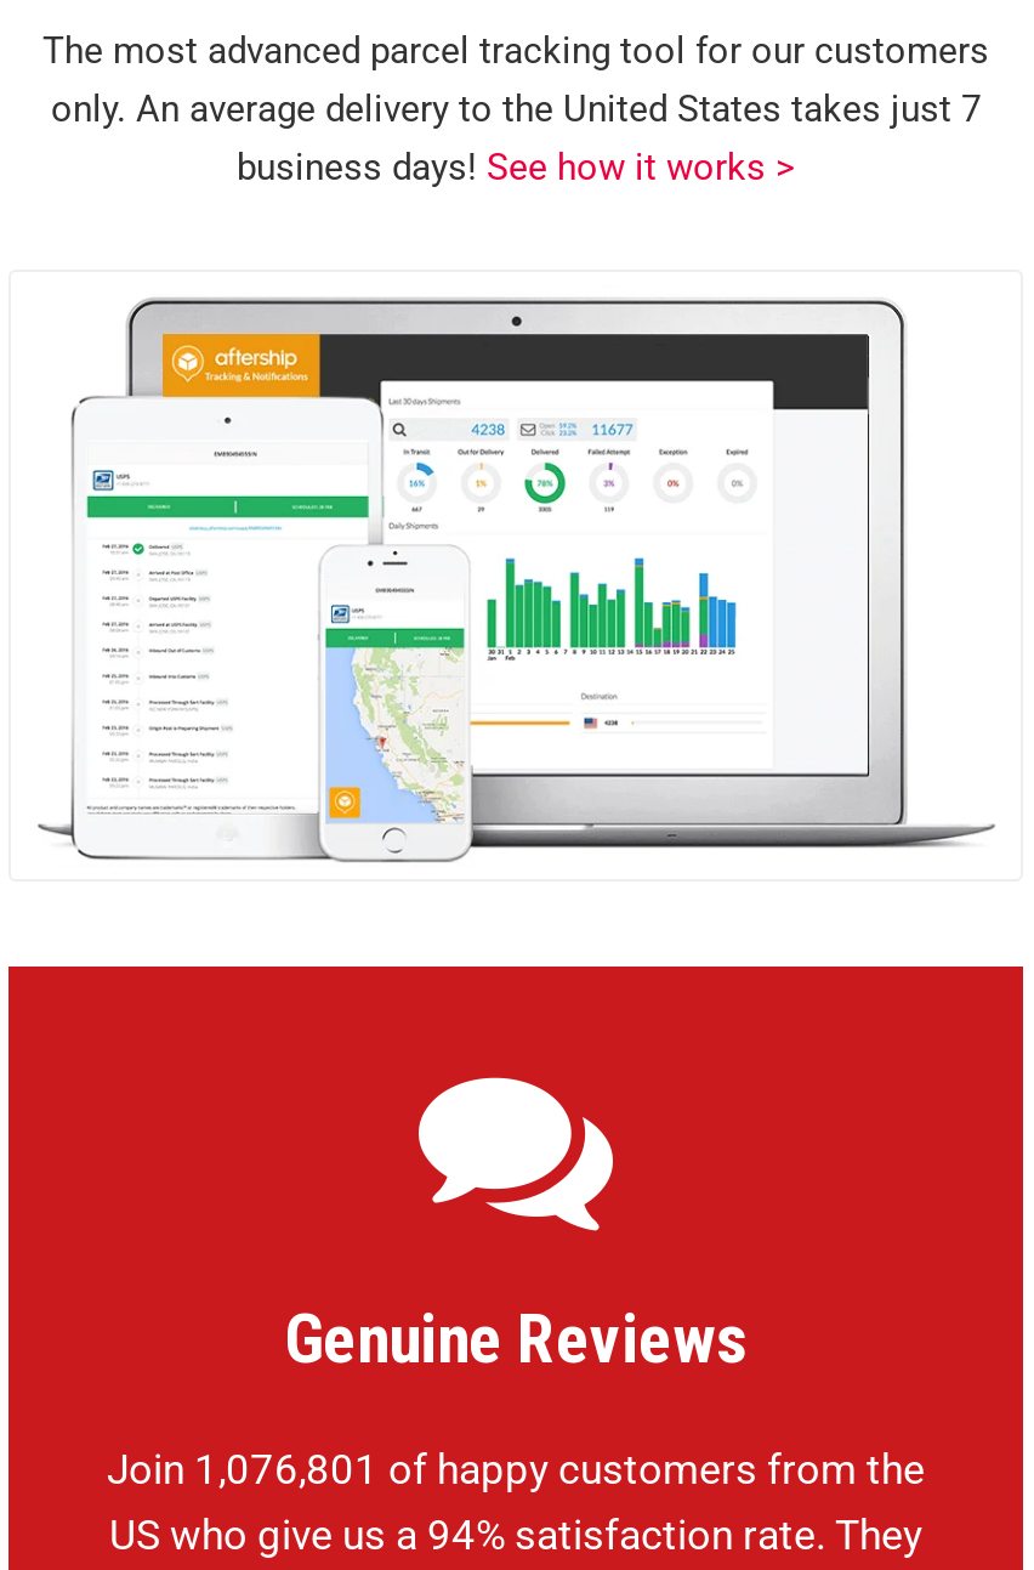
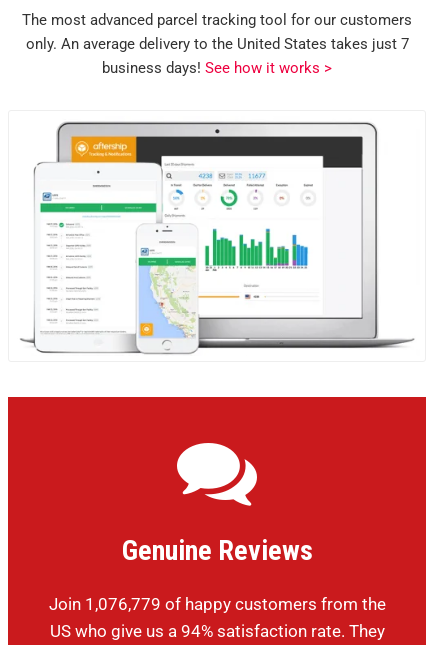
[107,1445,925,1493] Join 1,076,801 of happy customers from the -> [48,594,385,614] Join 1,076,779 of happy customers from the

